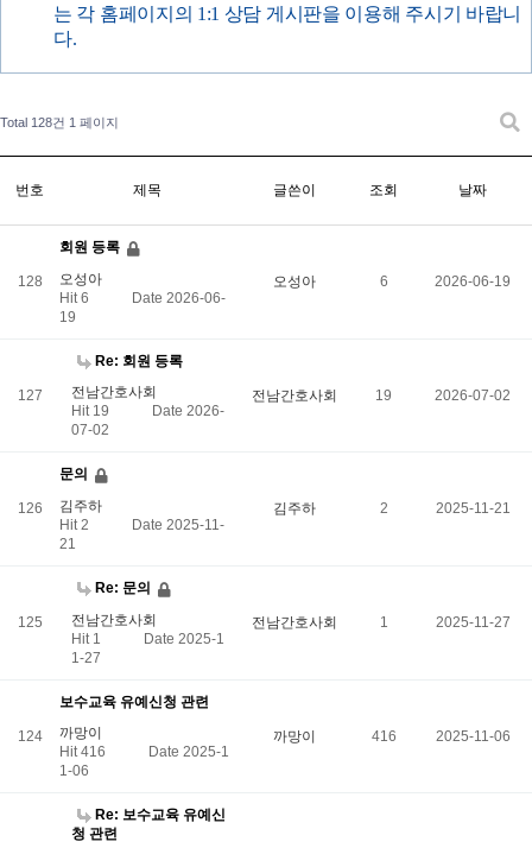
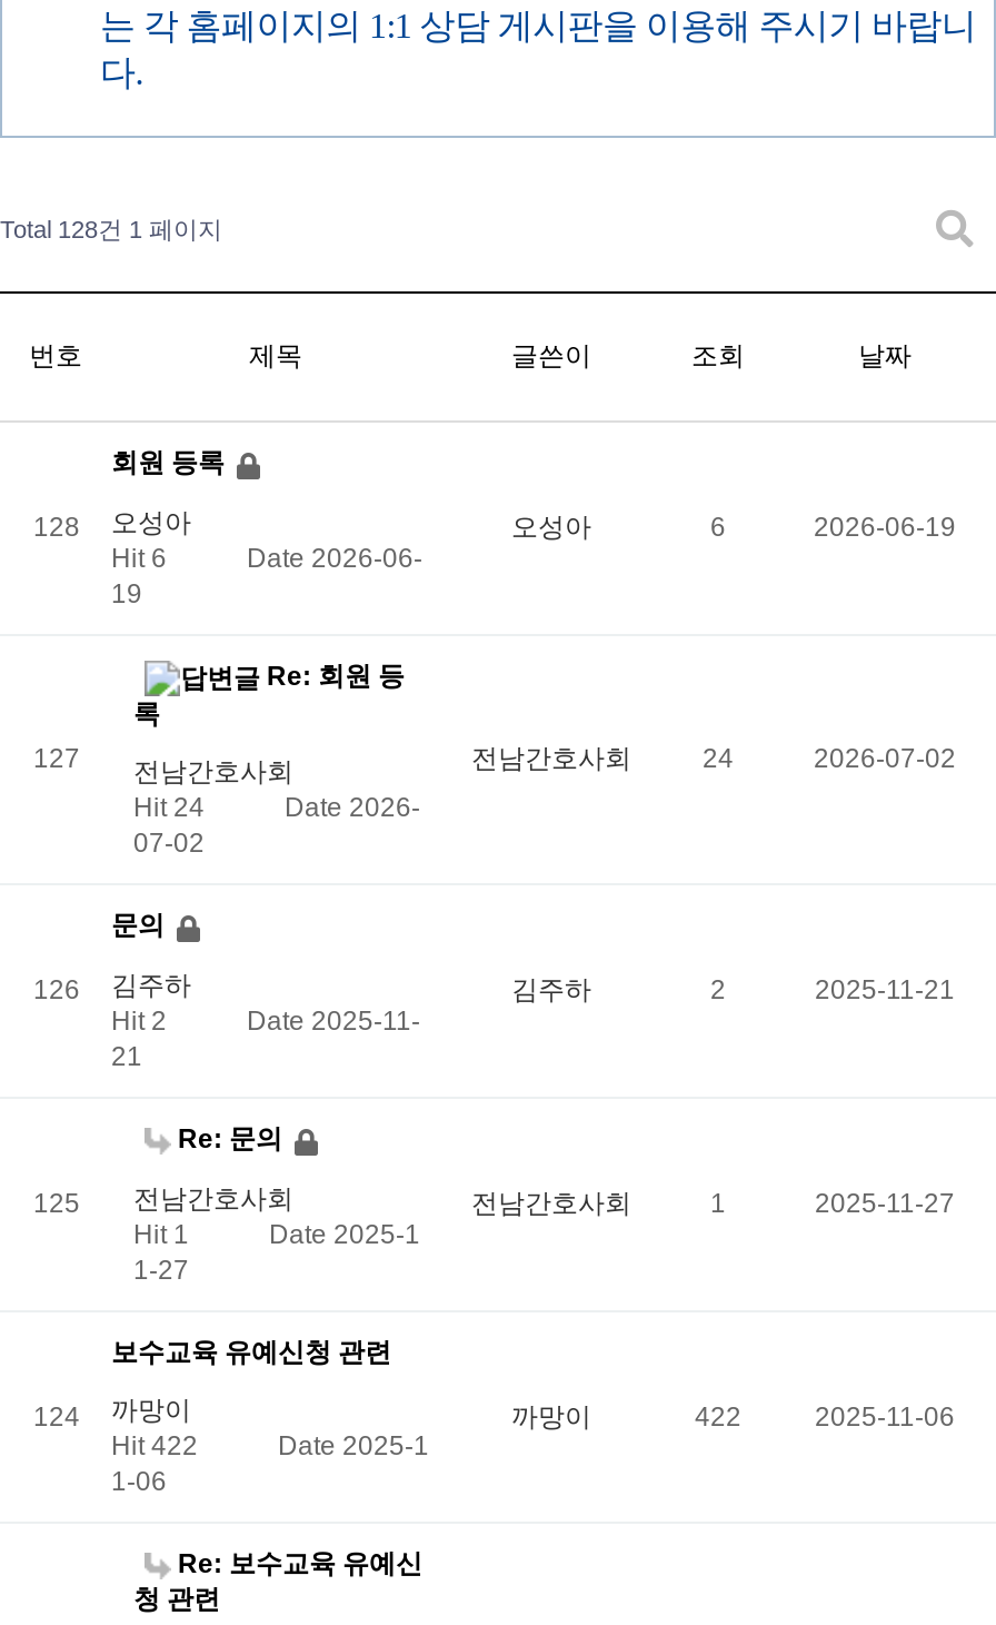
[375,387,392,404] 19 -> [703,743,734,774] 24
[71,403,224,419] Hit 19 Date 2026- -> [133,791,420,823] Hit 24 Date 2026-
[371,728,396,745] 416 -> [695,1401,741,1433] 422
[59,743,229,760] Hit 416 Date 2025-1 -> [111,1430,429,1461] Hit 422 Date 2025-1

